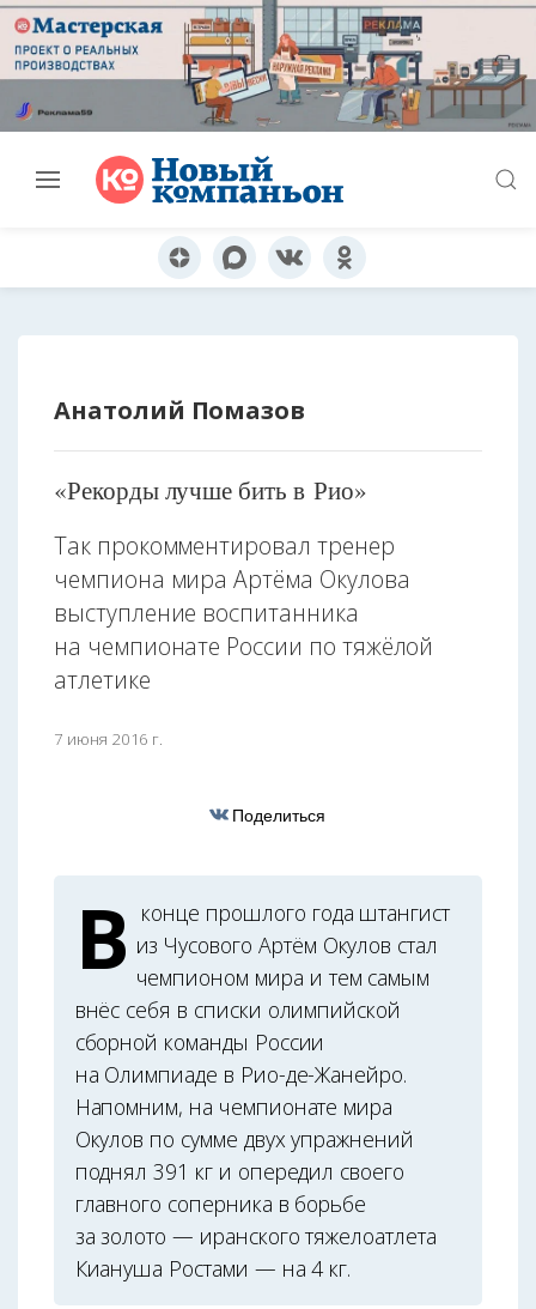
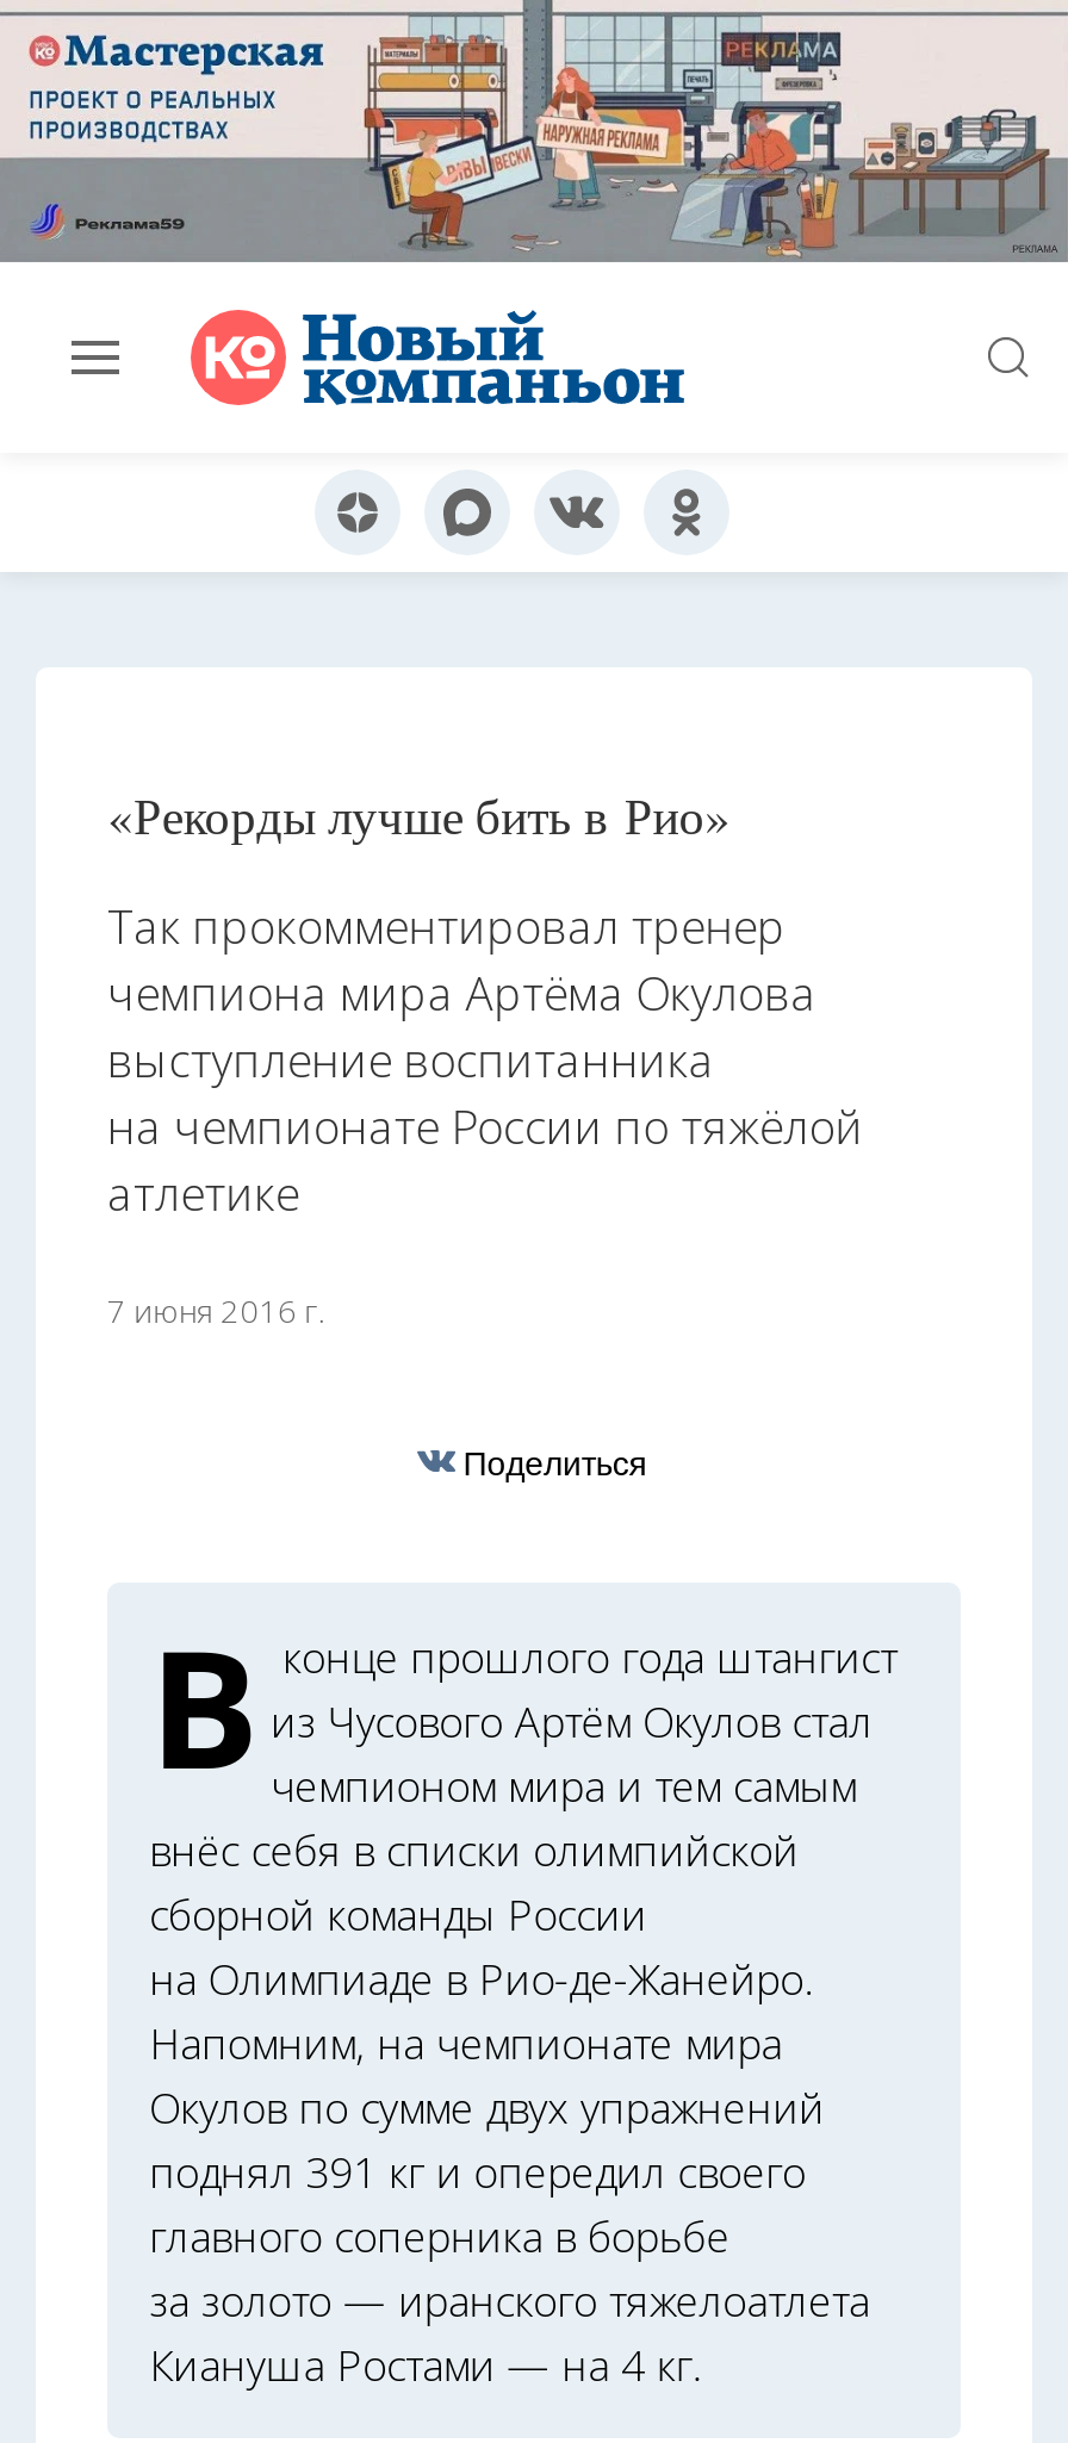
[54,394,305,427] Анатолий Помазов -> none

